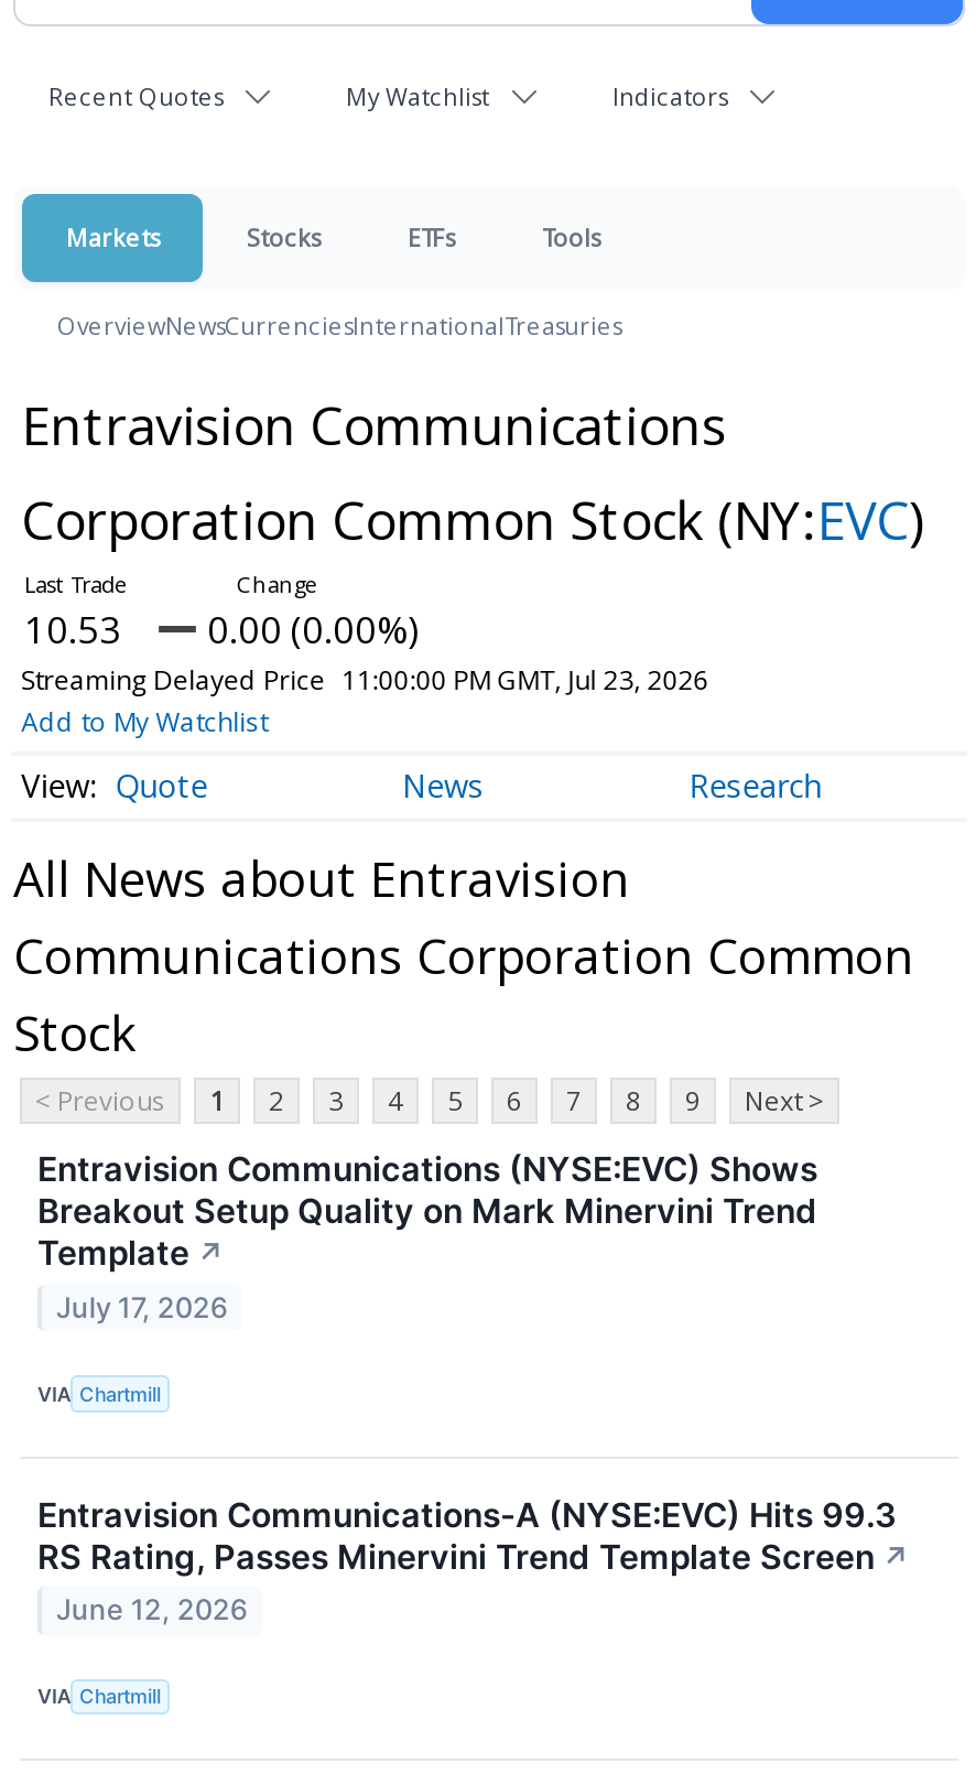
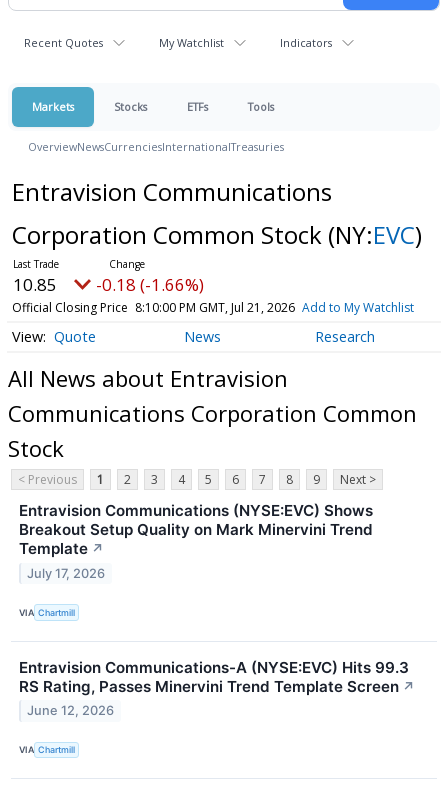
[21,604,709,740] 10.53 | 0.00 (0.00%) | Streaming Delayed Price 11:00:00 PM GMT, Jul 23, 2026 | Add to My Watchlist -> [12,273,414,316] 10.85 | -0.18 (-1.66%) | Official Closing Price 8:10:00 PM GMT, Jul 21, 2026 Add to My Watchlist

